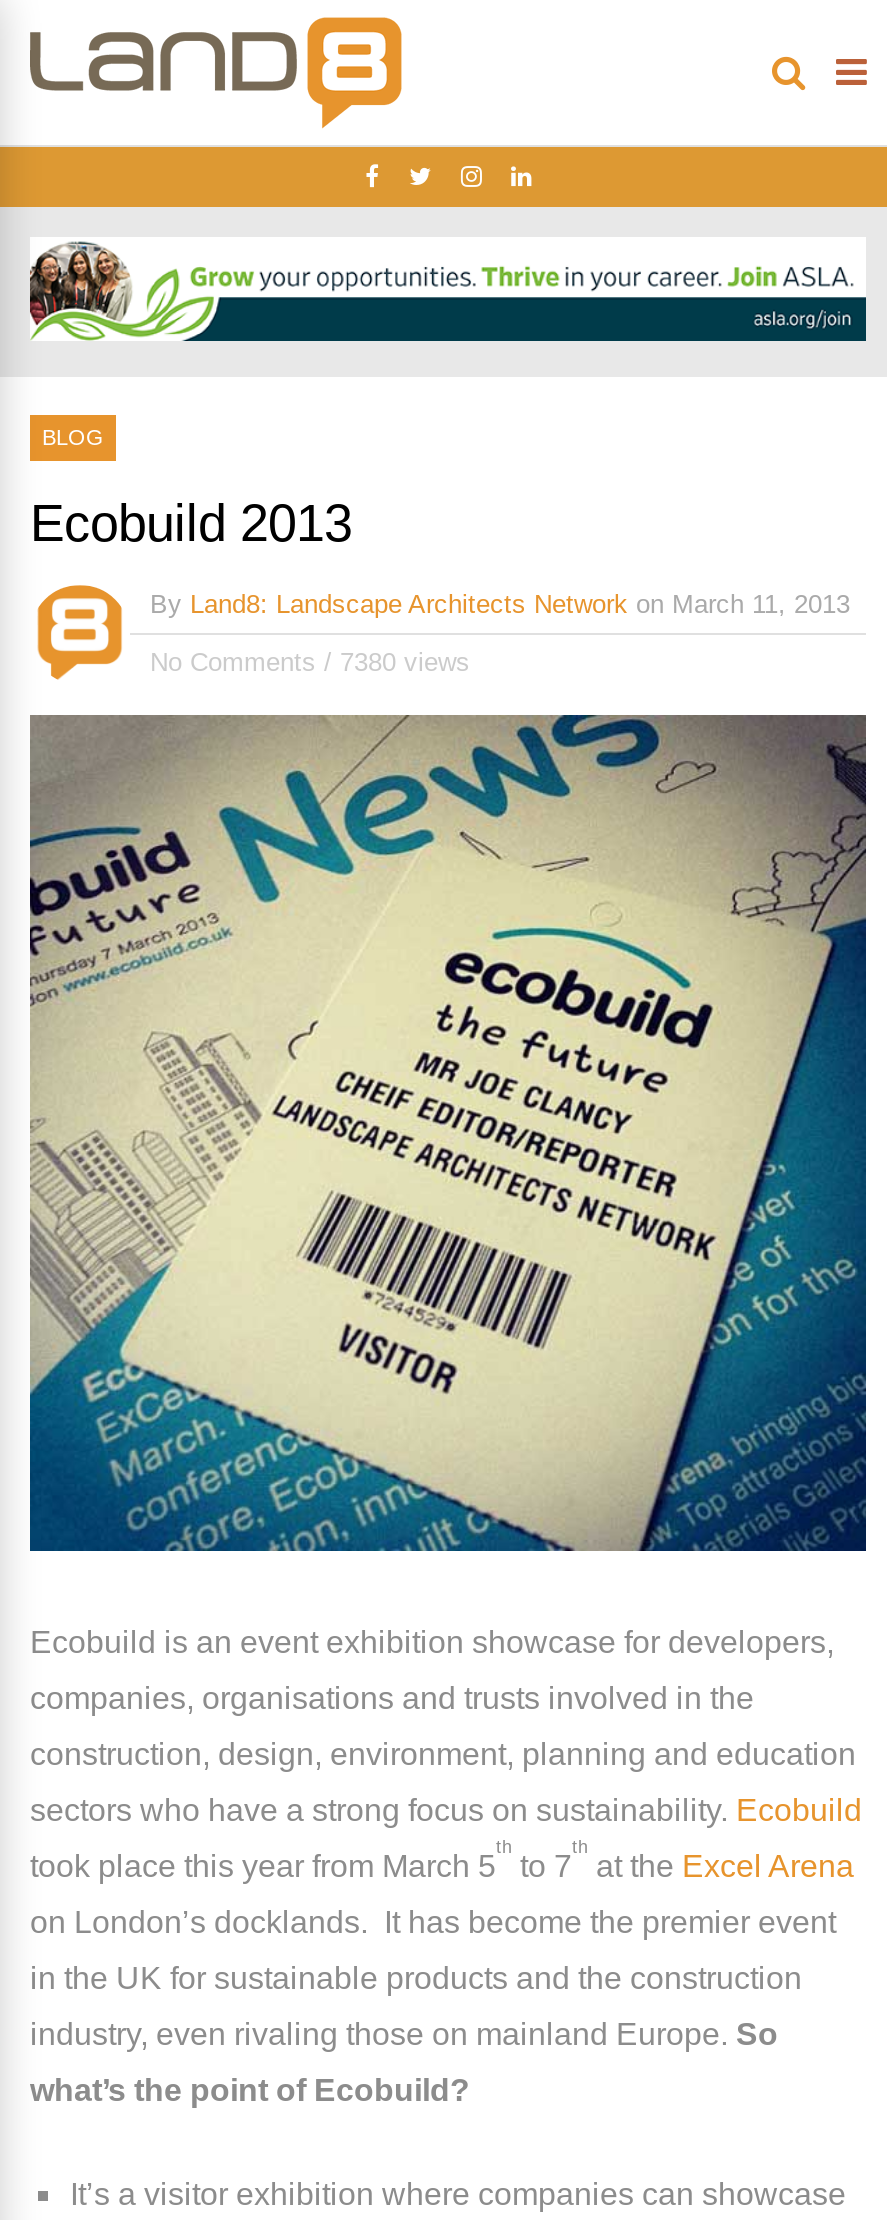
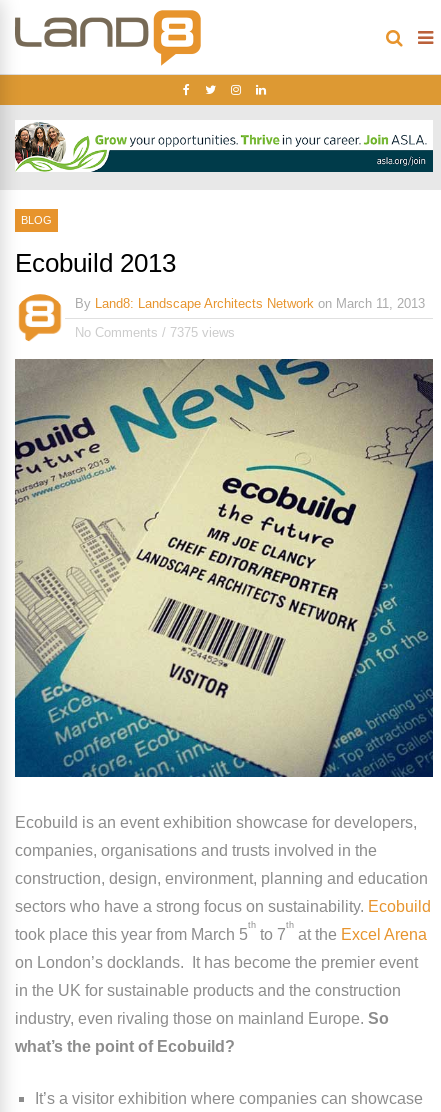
[150,646,470,676] No Comments / 7380 views -> [75,325,235,340] No Comments / 7375 views

